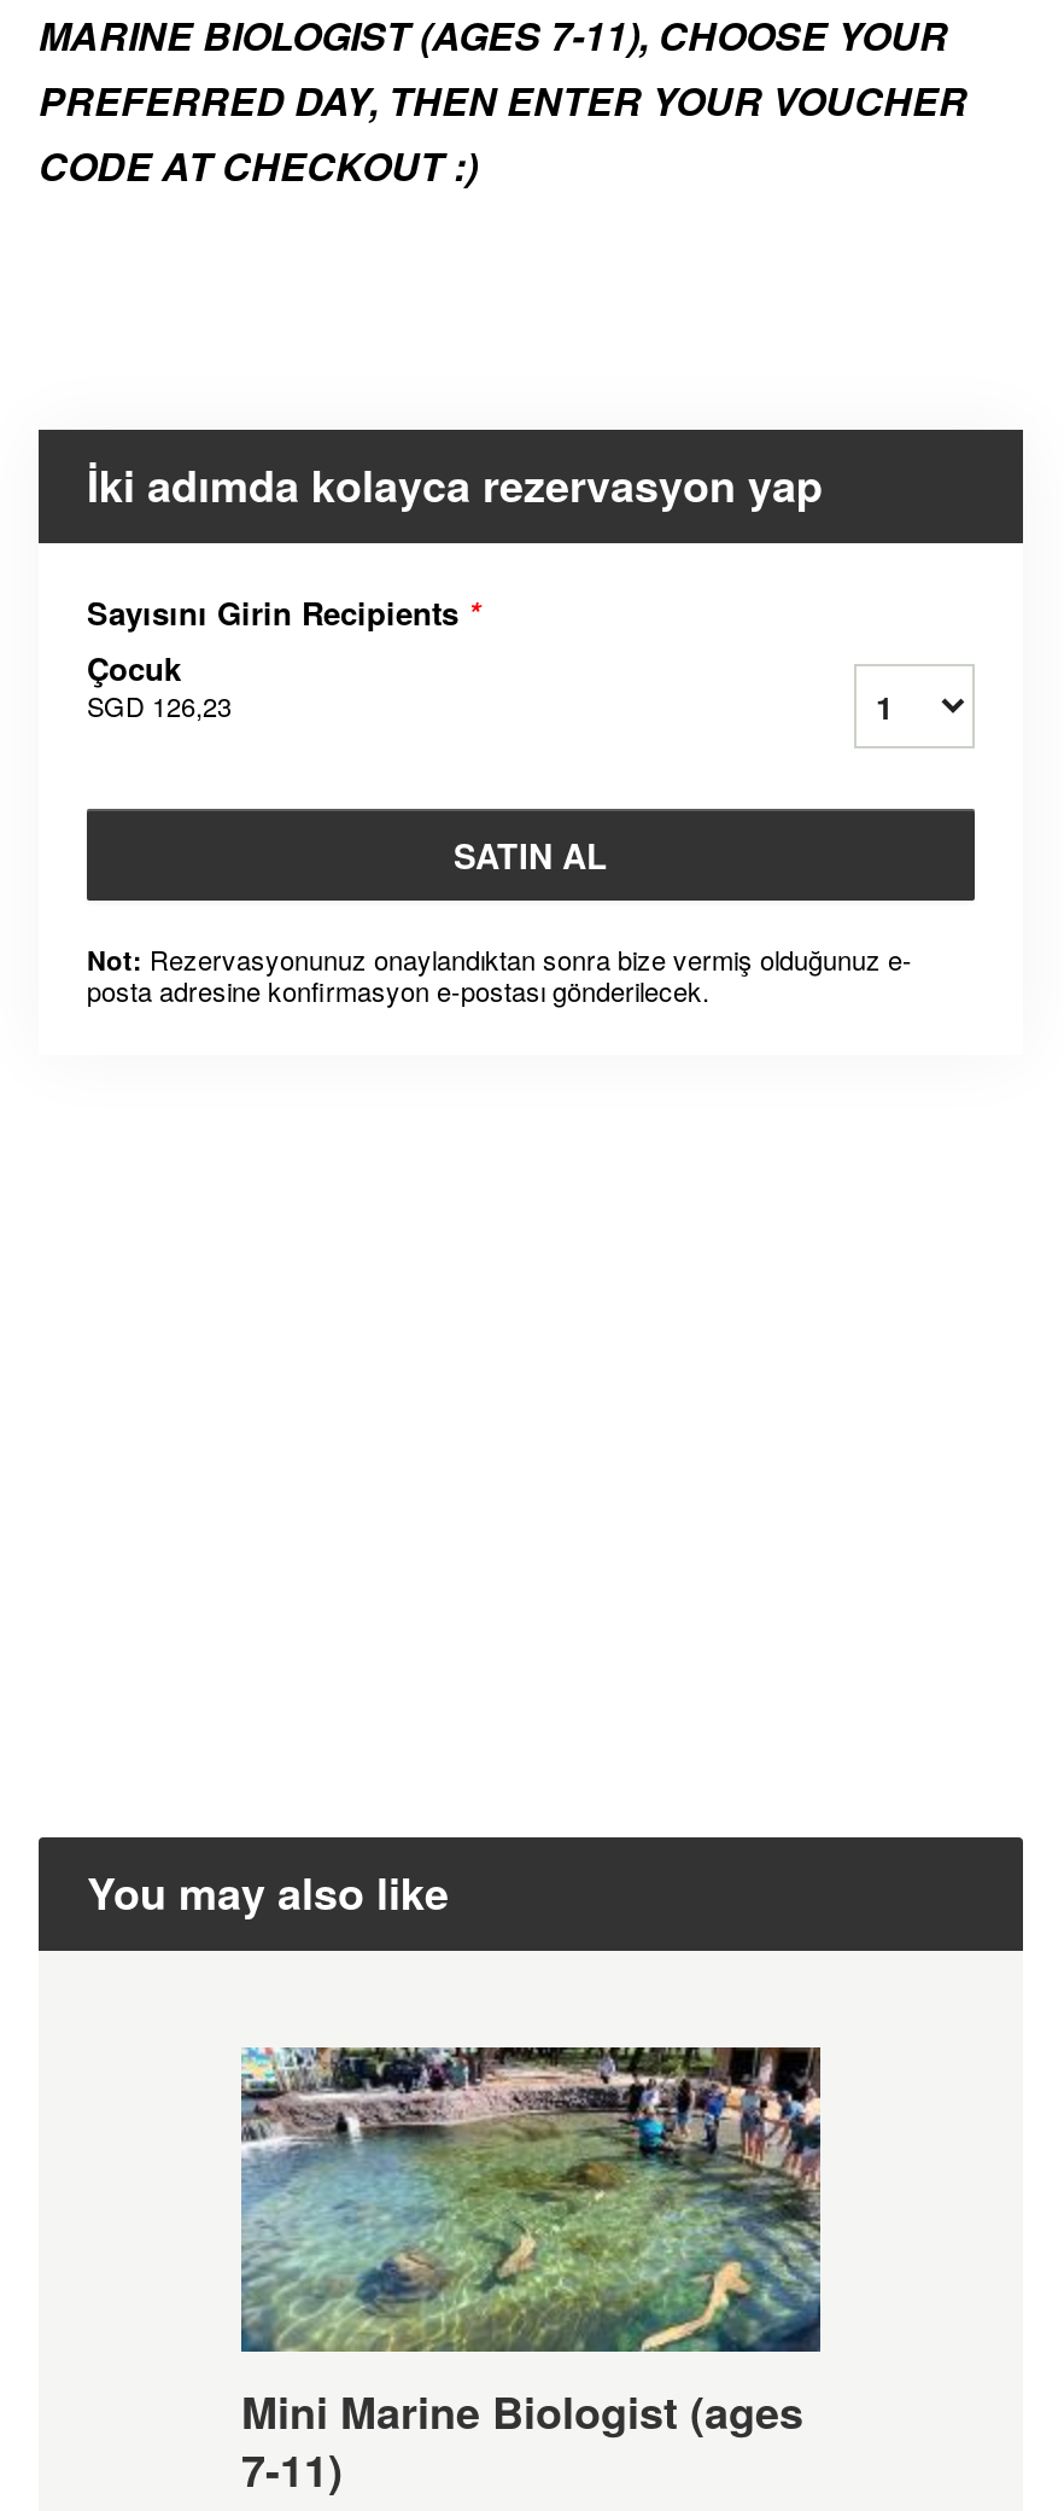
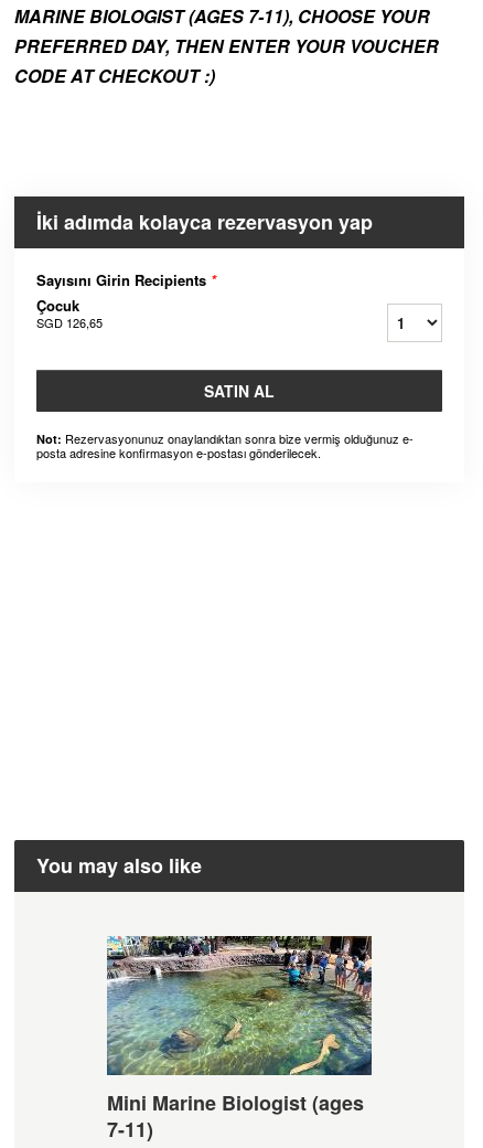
[87,685,232,724] SGD 126,23 -> [36,313,103,331] SGD 126,65

